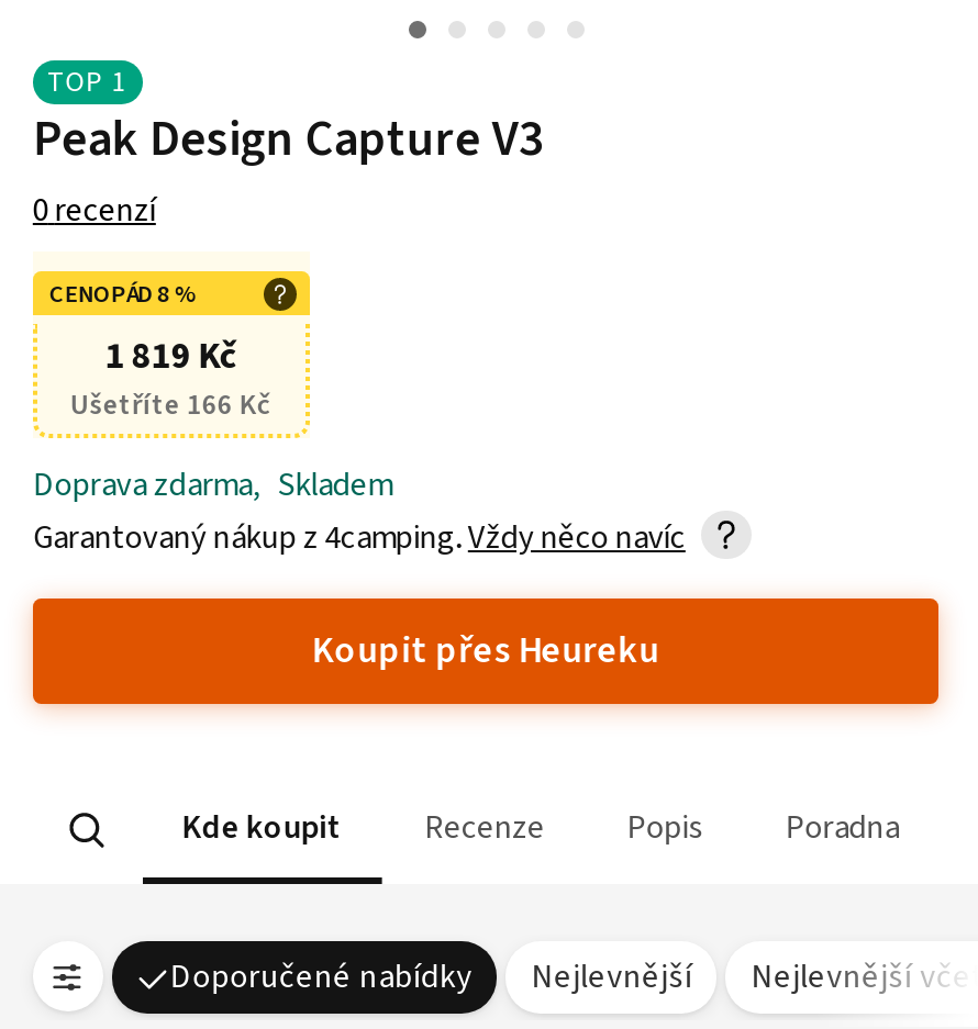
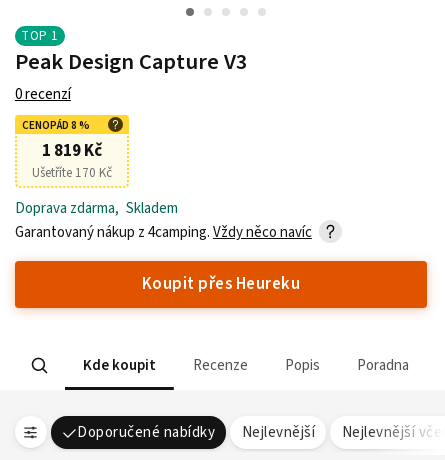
[70,268,312,437] [image] | Ušetříte 166 Kč -> [32,115,141,184] [image] | Ušetříte 170 Kč

